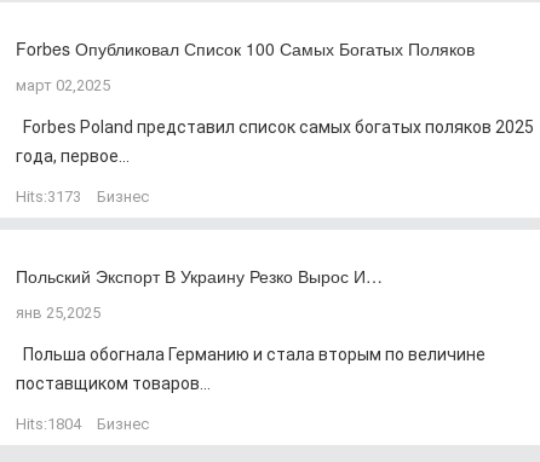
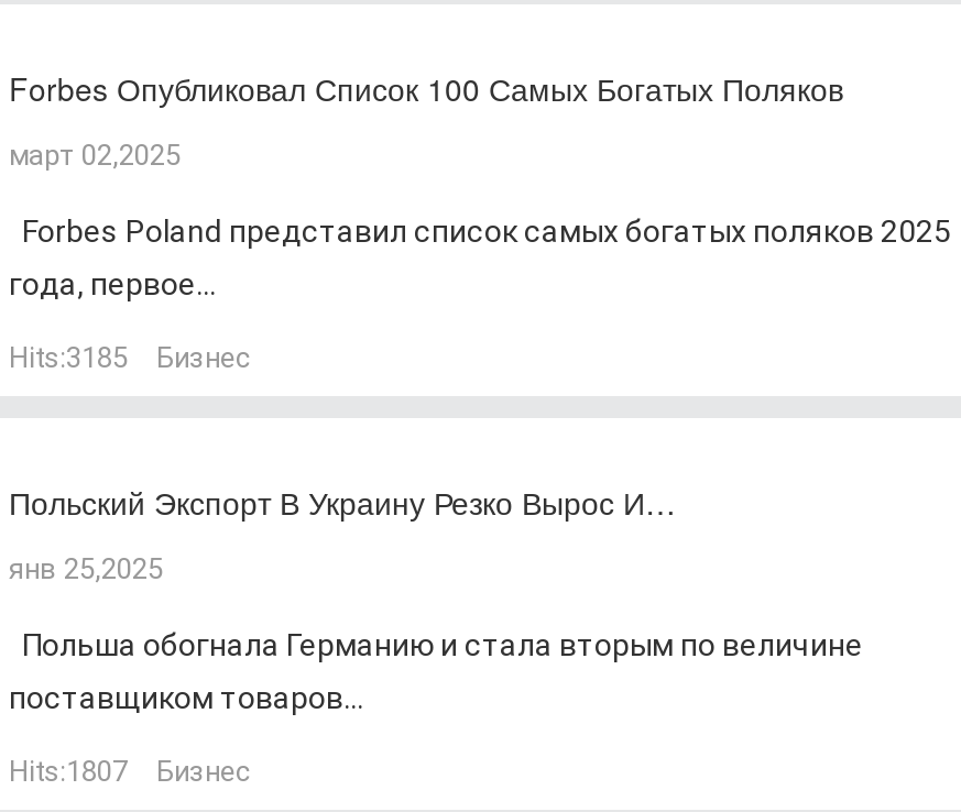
[16,187,149,205] Hits:3173 Бизнес -> [9,340,251,373] Hits:3185 Бизнес
[16,414,149,433] Hits:1804 Бизнес -> [9,754,251,787] Hits:1807 Бизнес

